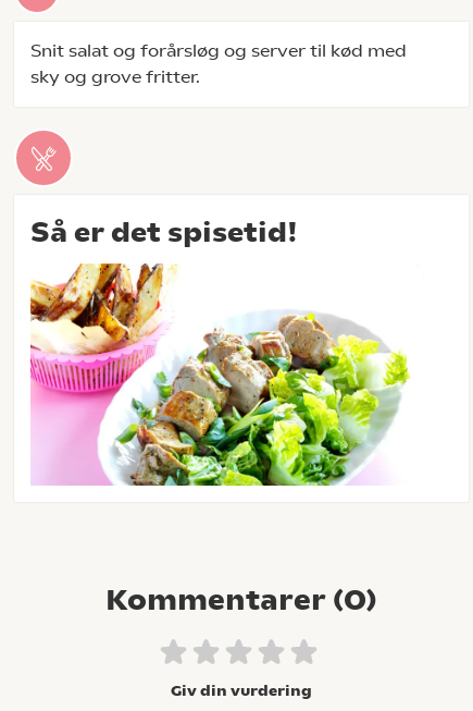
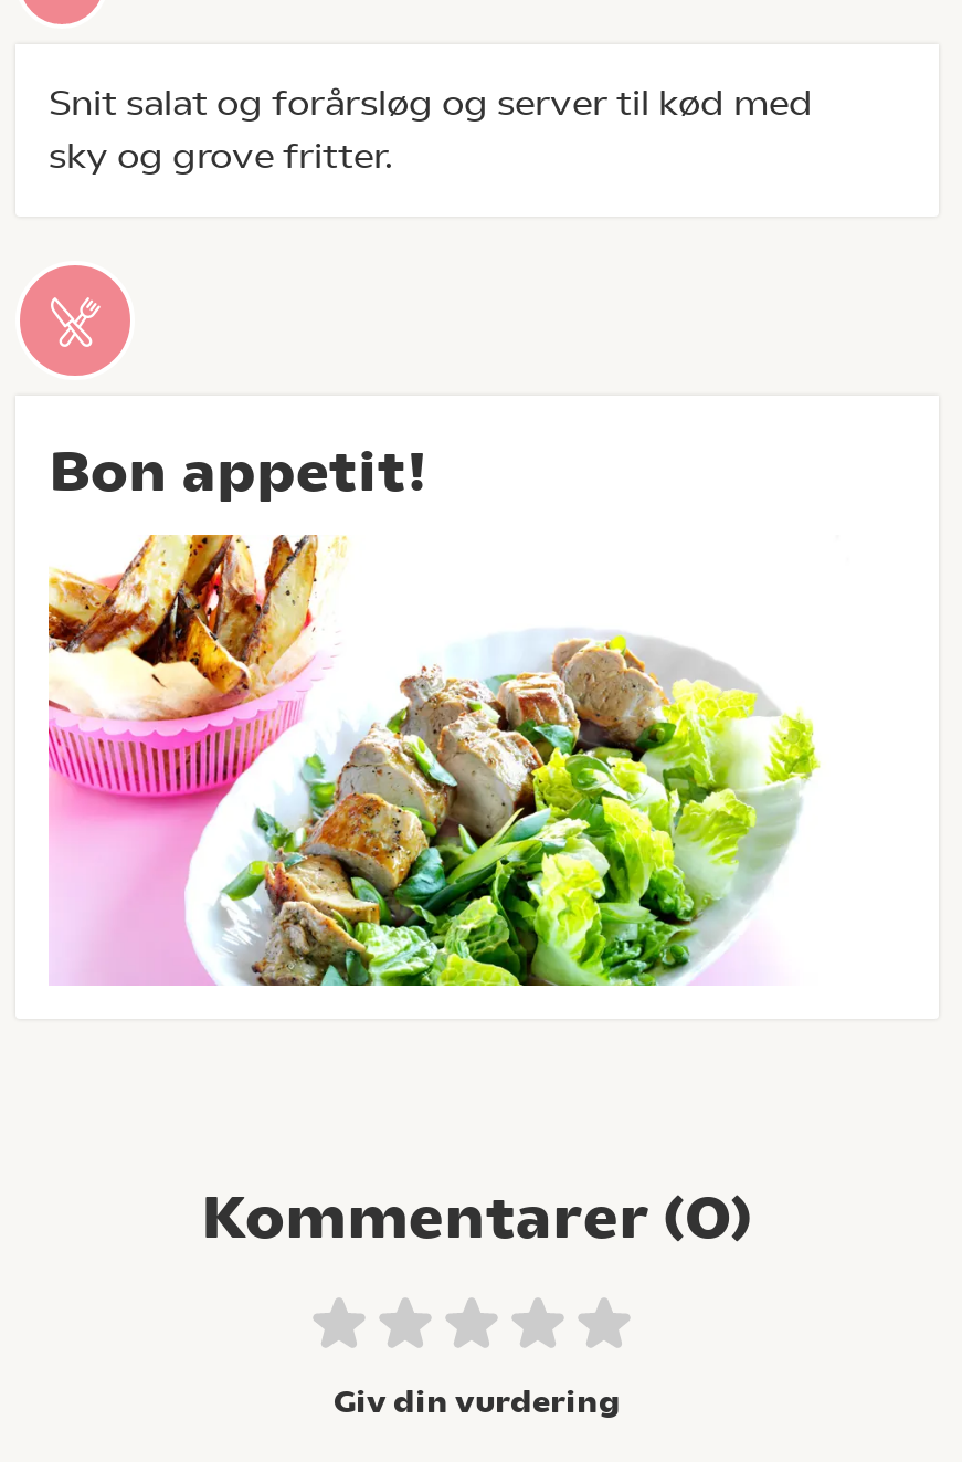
[30,216,298,248] Så er det spisetid! -> [49,438,429,504] Bon appetit!

